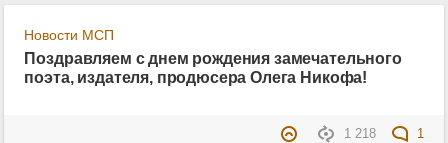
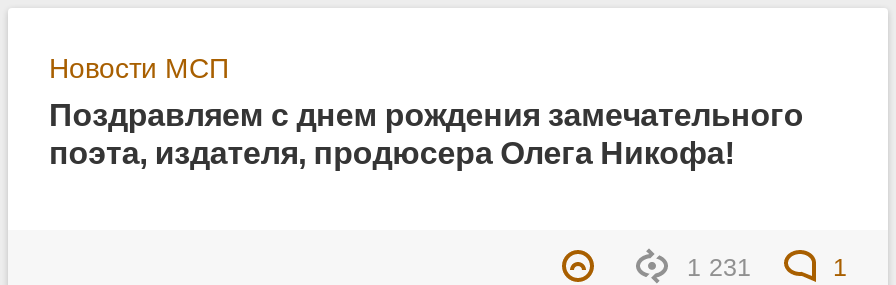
[339,127,375,141] 1 218 -> [679,253,751,281] 1 231

